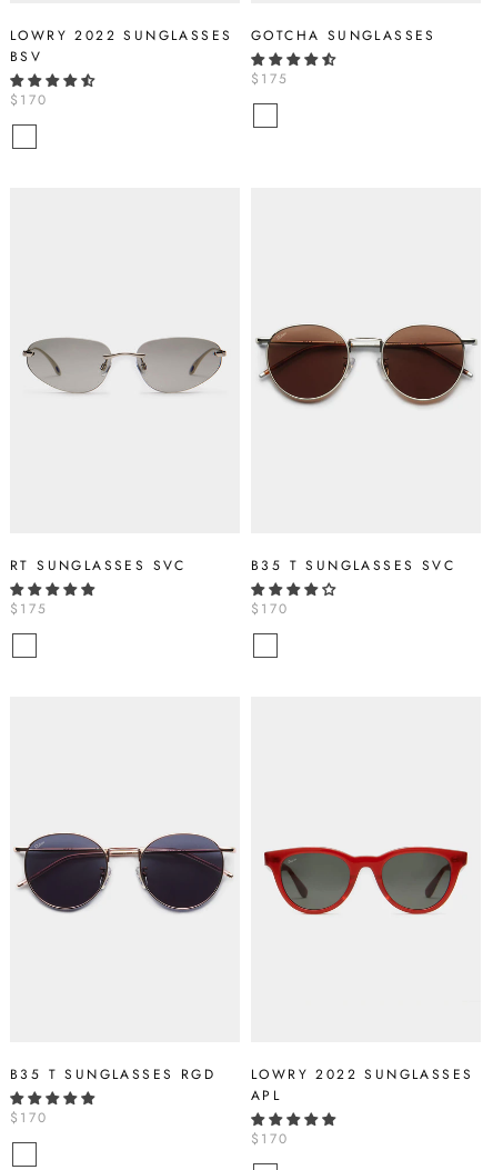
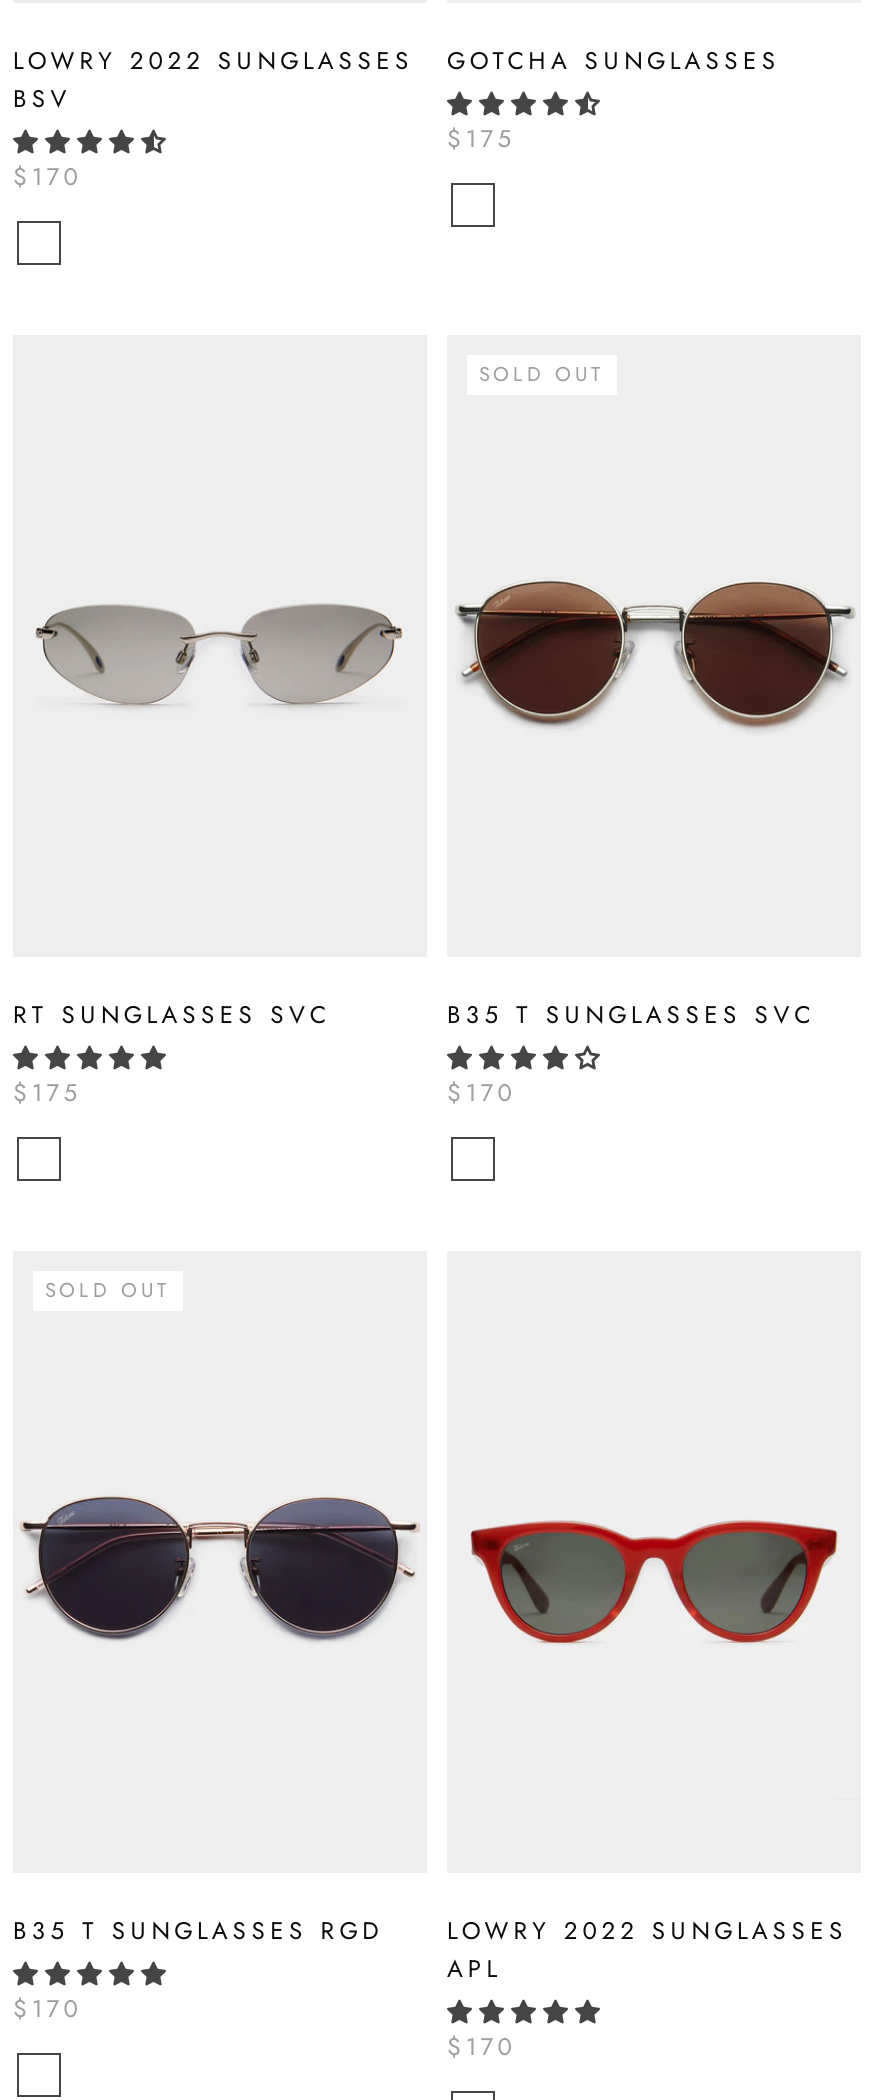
none -> [479,360,605,390] SOLD OUT
none -> [45,1275,171,1305] SOLD OUT

